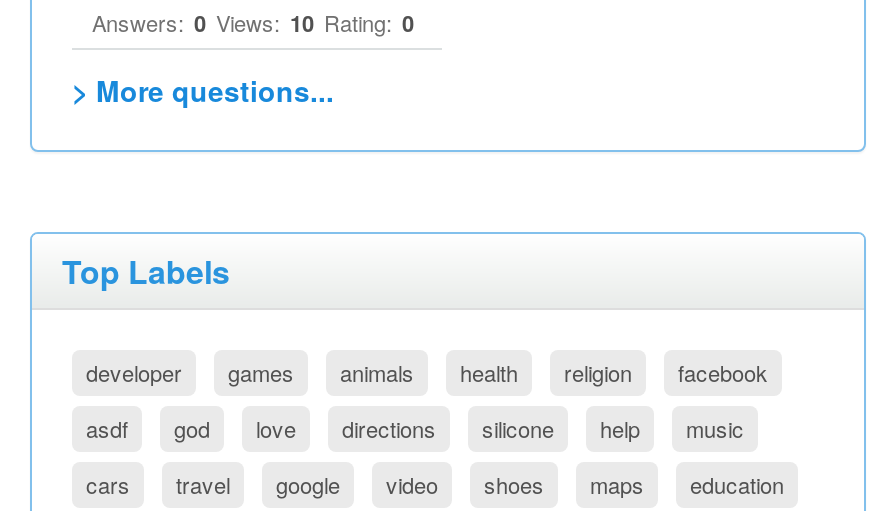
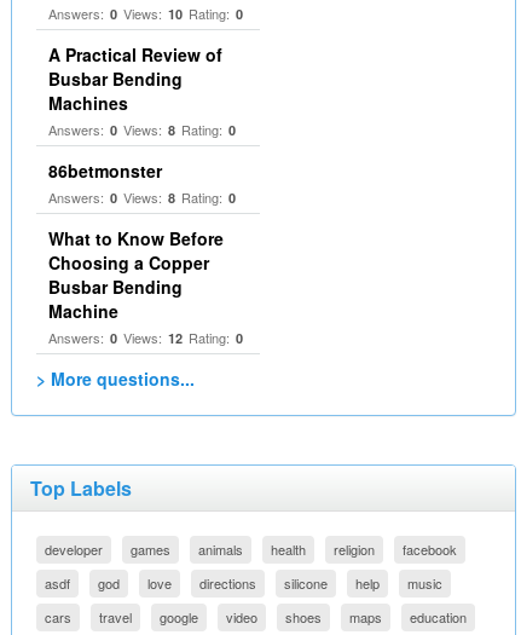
none -> [48,42,243,347] A Practical Review of | Busbar Bending | Machines | Answers: 0 Views: 8 Rating: 0 | 86betmonster | Answers: 0 Views: 8 Rating: 0 | What to Know Before | Choosing a Copper | Busbar Bending | Machine | Answers: 0 Views: 12 Rating: 0

